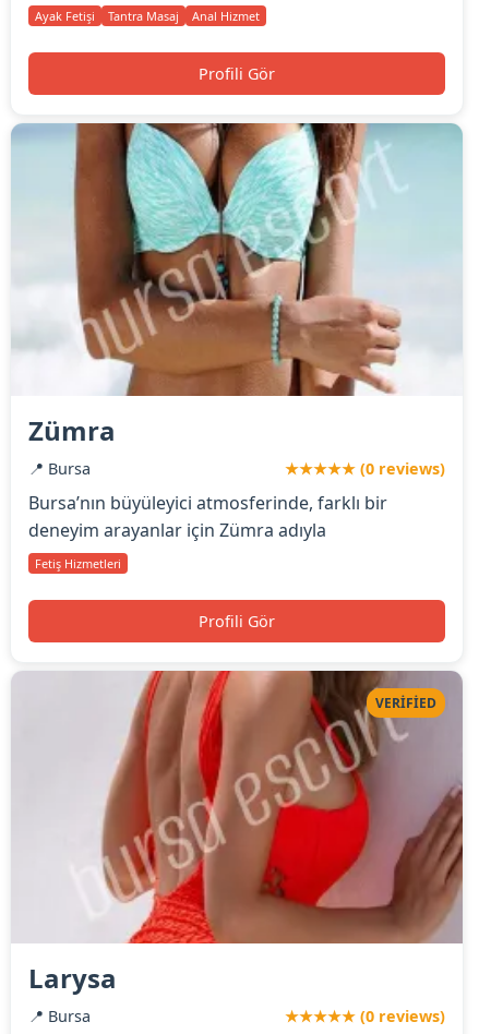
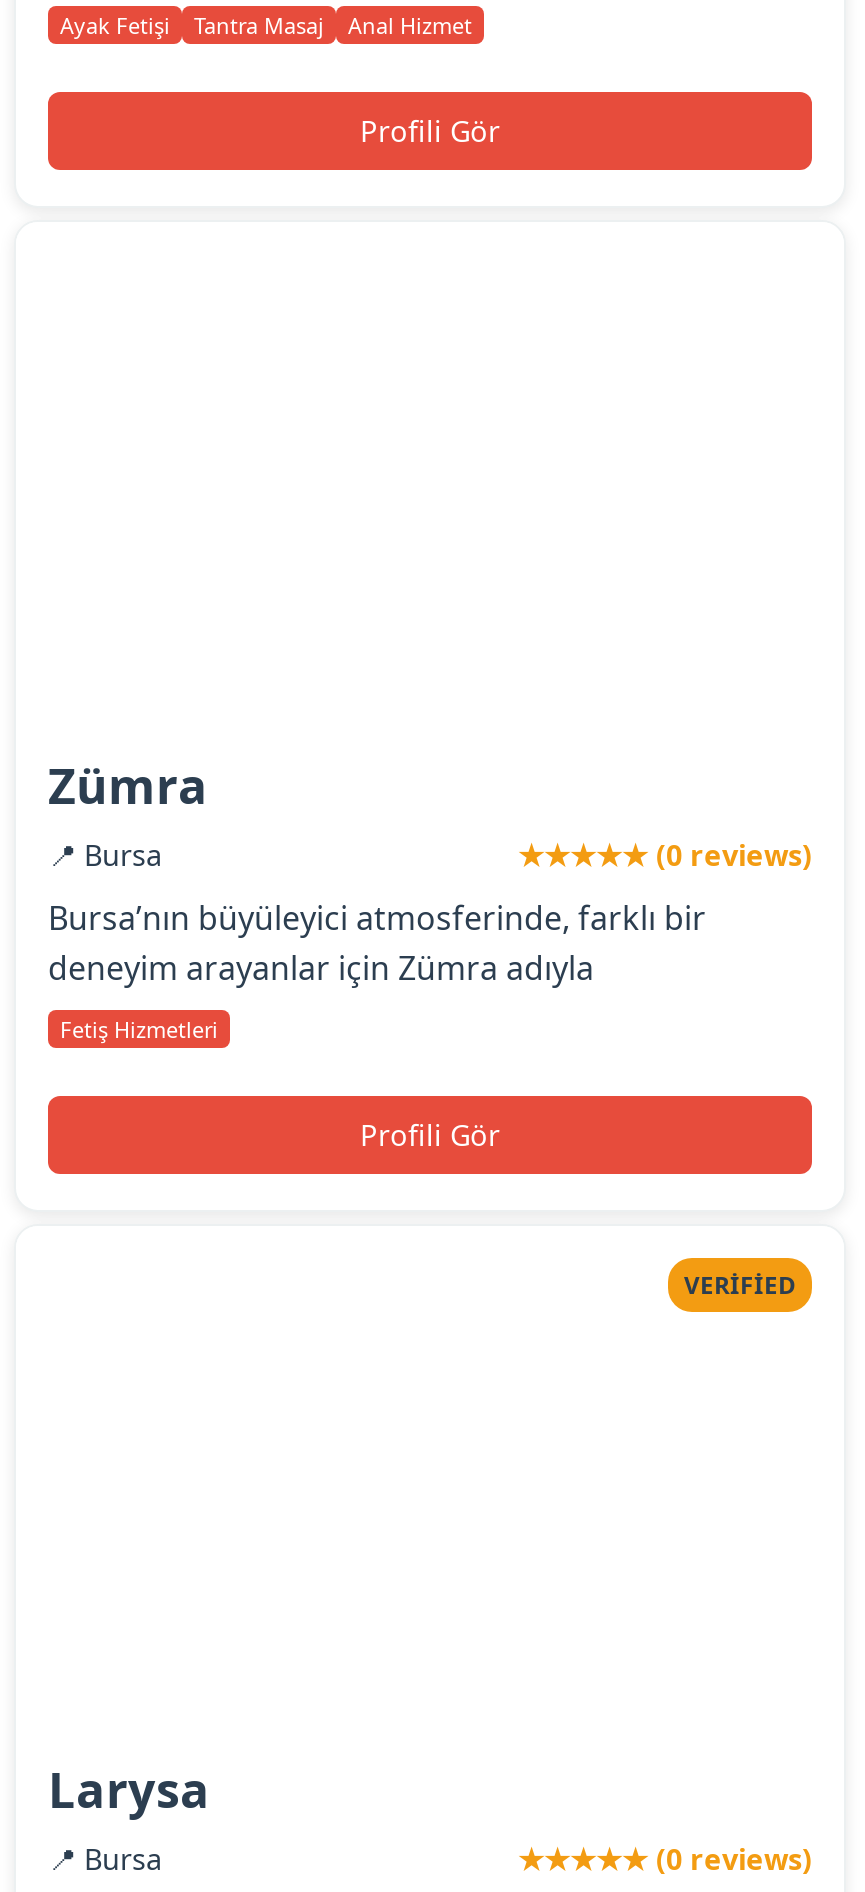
[11,122,463,397] [image] -> none
[12,670,464,945] [image] -> none

